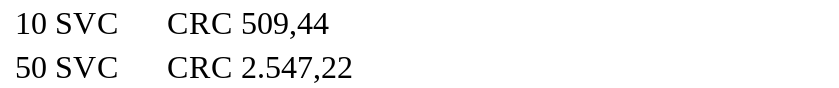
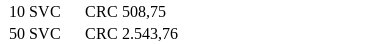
[15,5,329,39] 10 SVC CRC 509,44 -> [9,3,166,20] 10 SVC CRC 508,75
[15,49,353,83] 50 SVC CRC 2.547,22 -> [9,25,178,42] 50 SVC CRC 2.543,76

